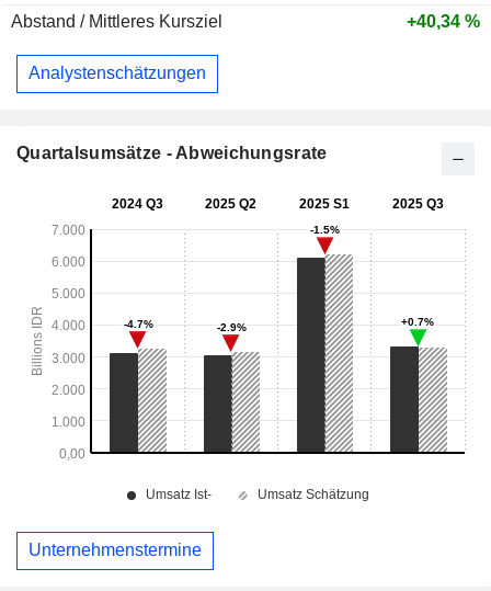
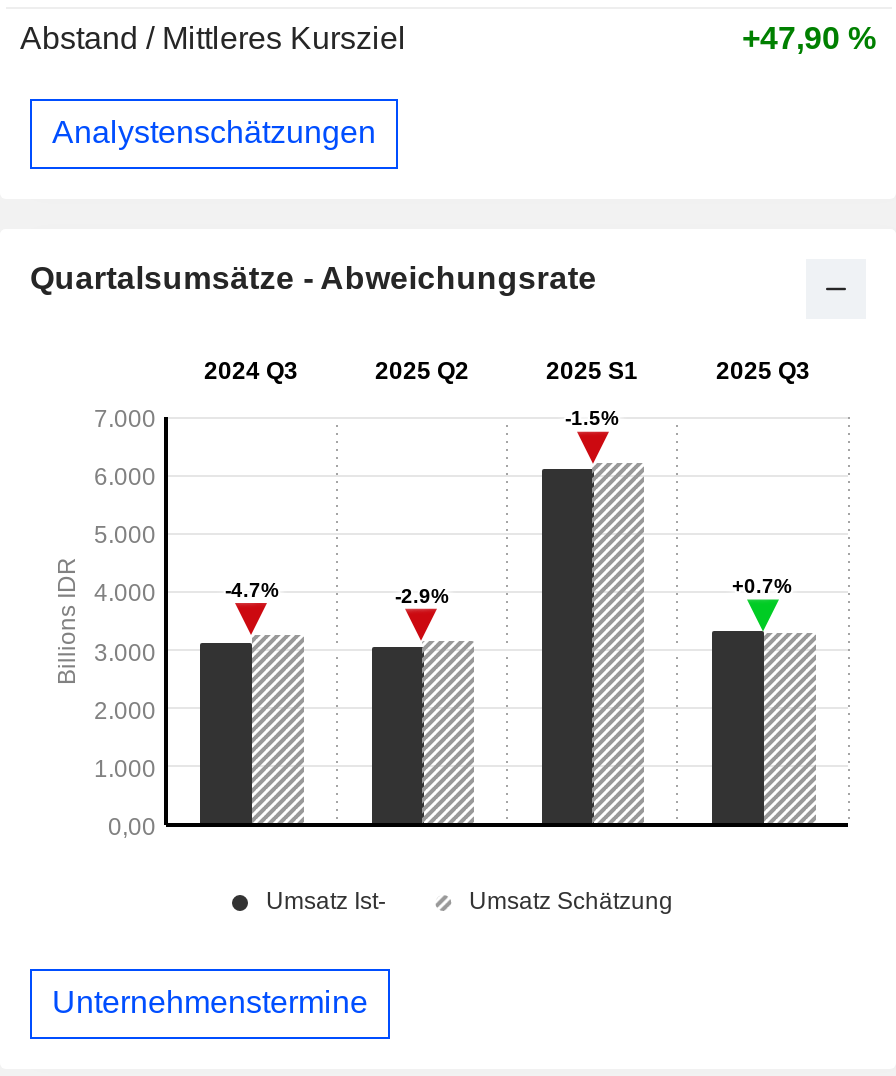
[407,12,480,30] +40,34 % -> [742,20,876,54] +47,90 %

